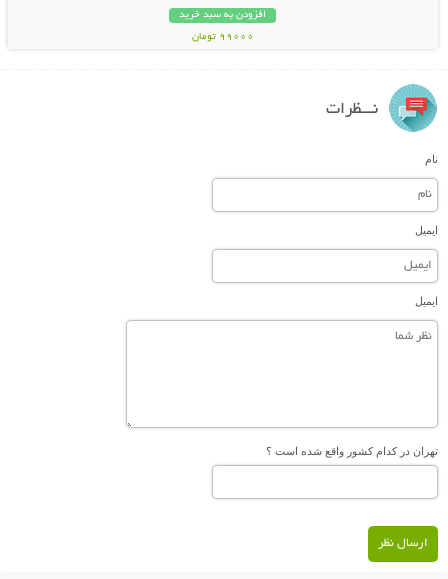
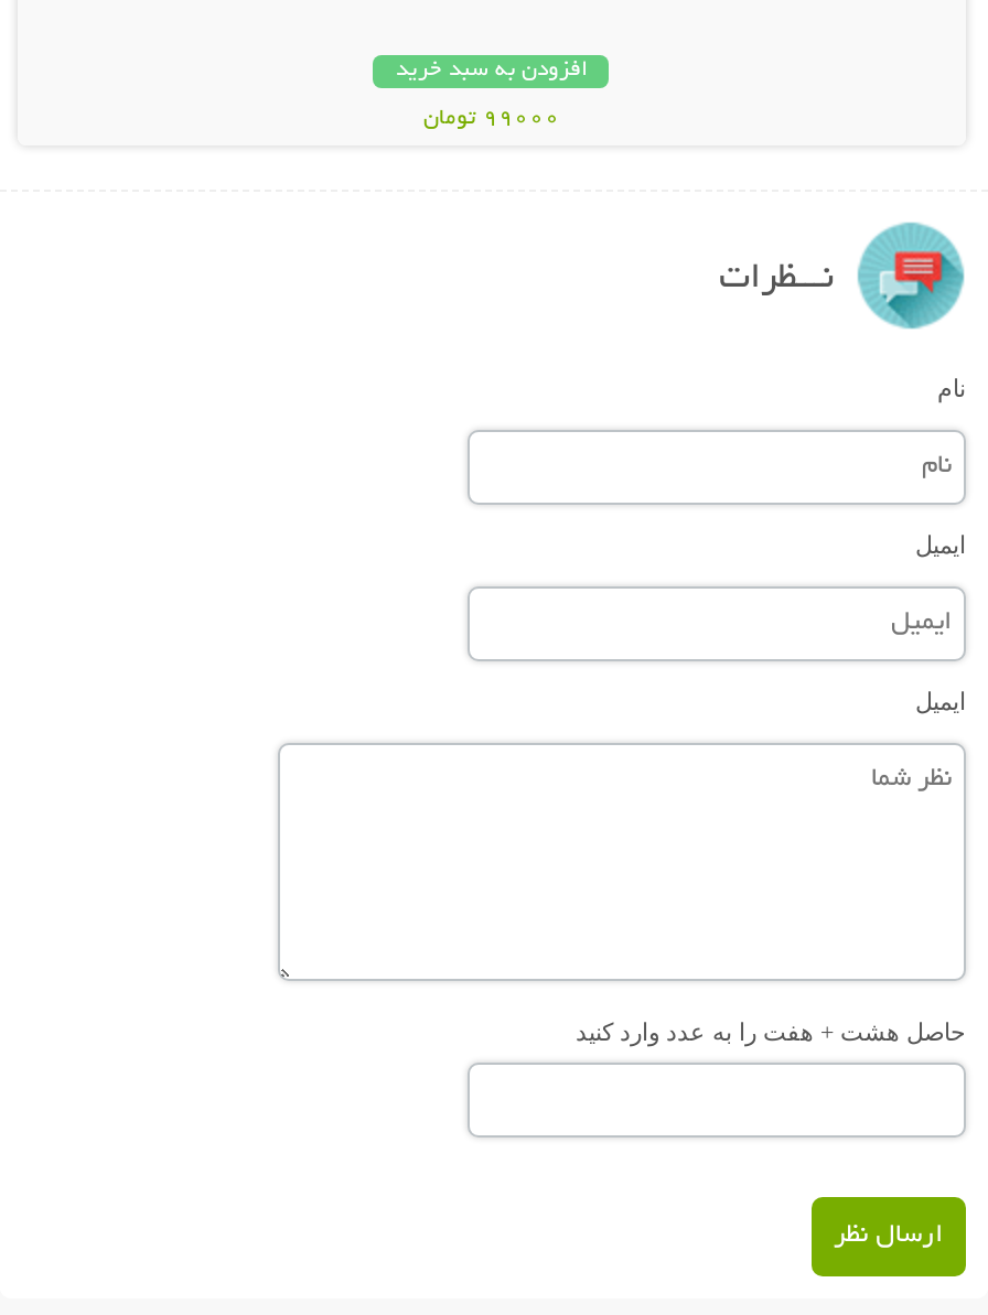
[266,445,438,457] تهران در کدام کشور واقع شده است ؟ -> [576,1019,966,1045] حاصل هشت + هفت را به عدد وارد کنید

